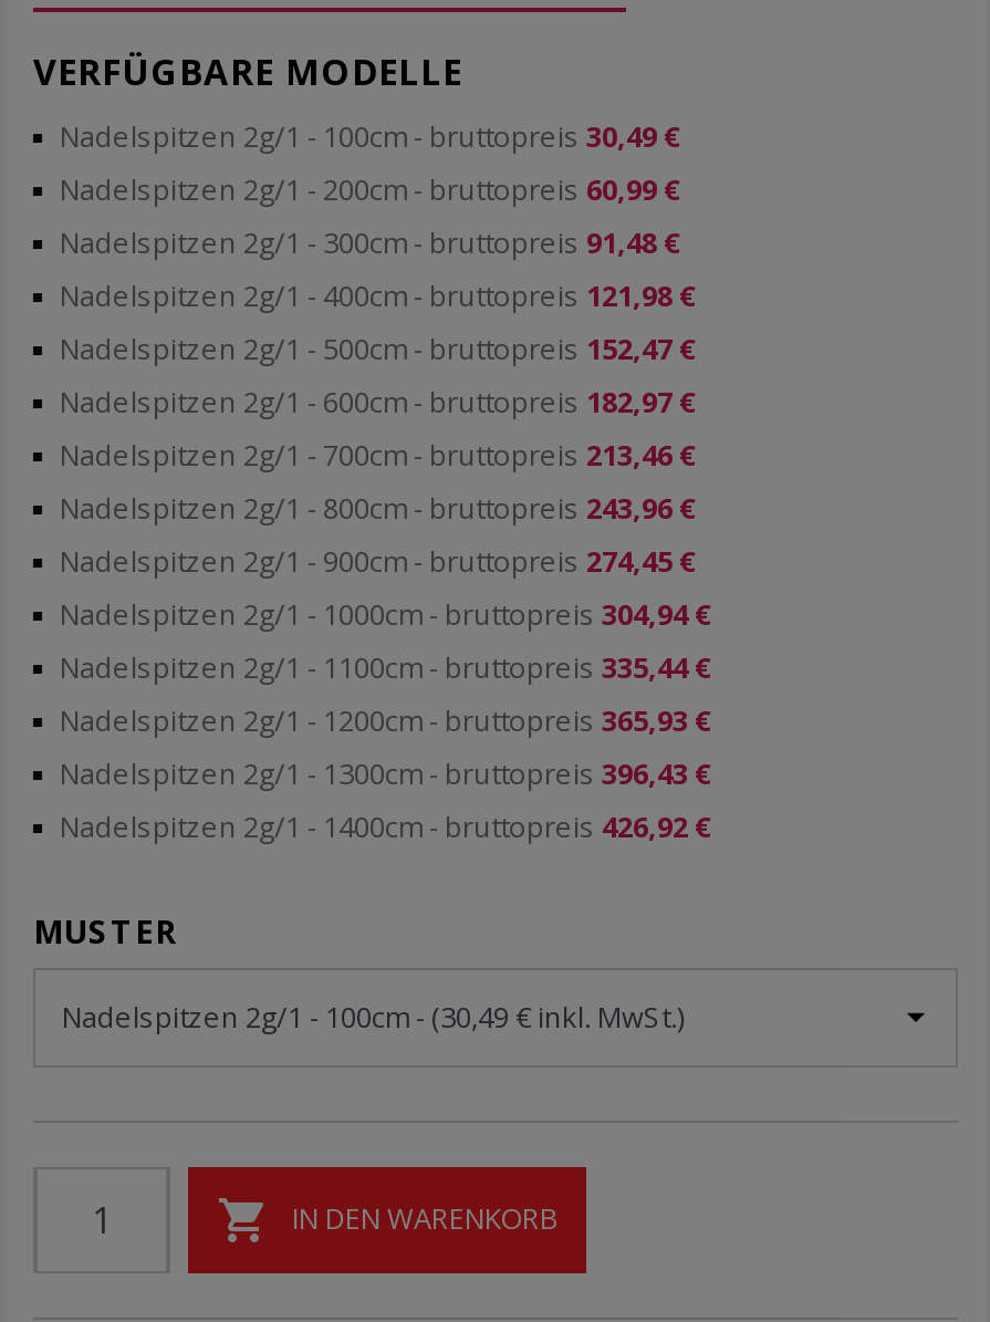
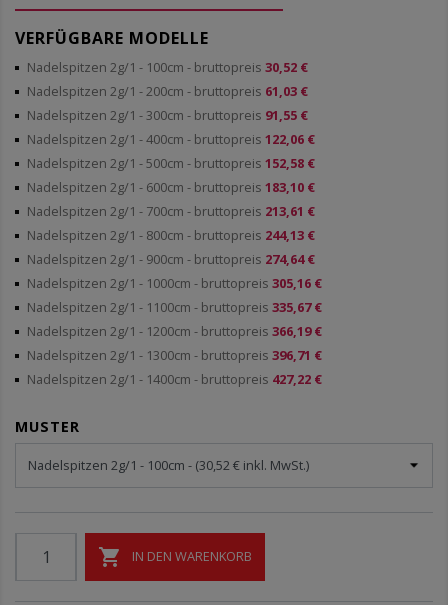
[60,115,681,155] Nadelspitzen 2g/1 - 100cm - bruttopreis 30,49 € -> [27,58,308,76] Nadelspitzen 2g/1 - 100cm - bruttopreis 30,52 €
[60,168,681,208] Nadelspitzen 2g/1 - 200cm - bruttopreis 60,99 € -> [27,82,308,100] Nadelspitzen 2g/1 - 200cm - bruttopreis 61,03 €
[60,221,681,261] Nadelspitzen 2g/1 - 300cm - bruttopreis 91,48 € -> [27,106,308,124] Nadelspitzen 2g/1 - 300cm - bruttopreis 91,55 €
[60,275,697,314] Nadelspitzen 2g/1 - 400cm - bruttopreis 121,98 € -> [27,130,315,148] Nadelspitzen 2g/1 - 400cm - bruttopreis 122,06 €
[60,328,697,368] Nadelspitzen 2g/1 - 500cm - bruttopreis 152,47 € -> [27,154,315,172] Nadelspitzen 2g/1 - 500cm - bruttopreis 152,58 €
[60,381,697,421] Nadelspitzen 2g/1 - 600cm - bruttopreis 182,97 € -> [27,178,315,196] Nadelspitzen 2g/1 - 600cm - bruttopreis 183,10 €
[60,434,697,474] Nadelspitzen 2g/1 - 700cm - bruttopreis 213,46 € -> [27,202,315,220] Nadelspitzen 2g/1 - 700cm - bruttopreis 213,61 €
[60,487,697,527] Nadelspitzen 2g/1 - 800cm - bruttopreis 243,96 € -> [27,226,315,244] Nadelspitzen 2g/1 - 800cm - bruttopreis 244,13 €
[60,540,697,580] Nadelspitzen 2g/1 - 900cm - bruttopreis 274,45 € -> [27,250,315,268] Nadelspitzen 2g/1 - 900cm - bruttopreis 274,64 €
[60,593,712,633] Nadelspitzen 2g/1 - 1000cm - bruttopreis 304,94 € -> [27,274,322,292] Nadelspitzen 2g/1 - 1000cm - bruttopreis 305,16 €
[60,646,712,686] Nadelspitzen 2g/1 - 1100cm - bruttopreis 335,44 € -> [27,298,322,316] Nadelspitzen 2g/1 - 1100cm - bruttopreis 335,67 €
[60,699,712,739] Nadelspitzen 2g/1 - 1200cm - bruttopreis 365,93 € -> [27,322,322,340] Nadelspitzen 2g/1 - 1200cm - bruttopreis 366,19 €
[60,752,712,792] Nadelspitzen 2g/1 - 1300cm - bruttopreis 396,43 € -> [27,346,322,364] Nadelspitzen 2g/1 - 1300cm - bruttopreis 396,71 €
[60,806,712,845] Nadelspitzen 2g/1 - 1400cm - bruttopreis 426,92 € -> [27,370,322,388] Nadelspitzen 2g/1 - 1400cm - bruttopreis 427,22 €

